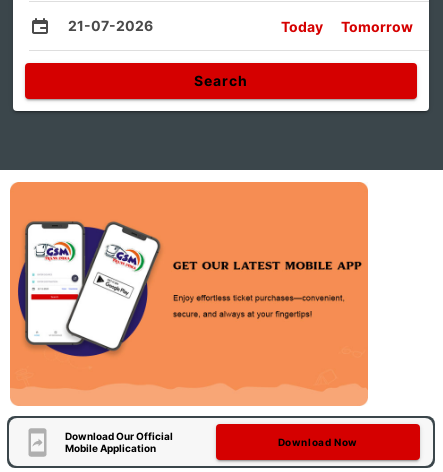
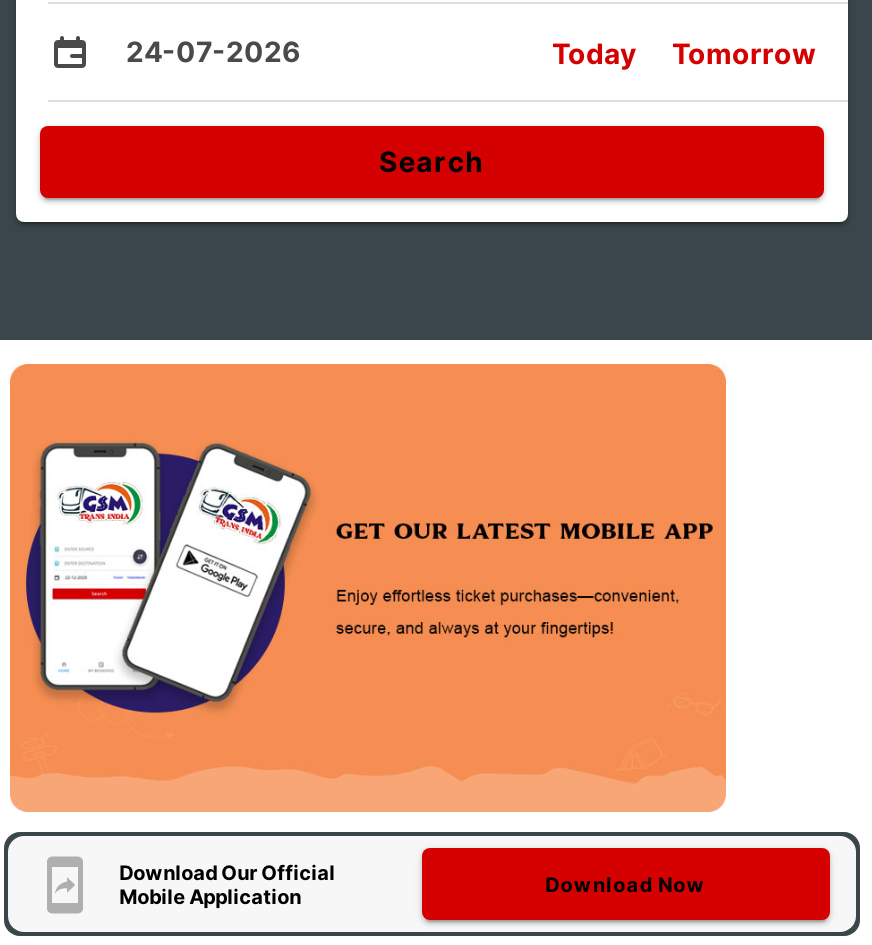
[68,17,153,34] 21-07-2026 -> [126,34,300,68] 24-07-2026

